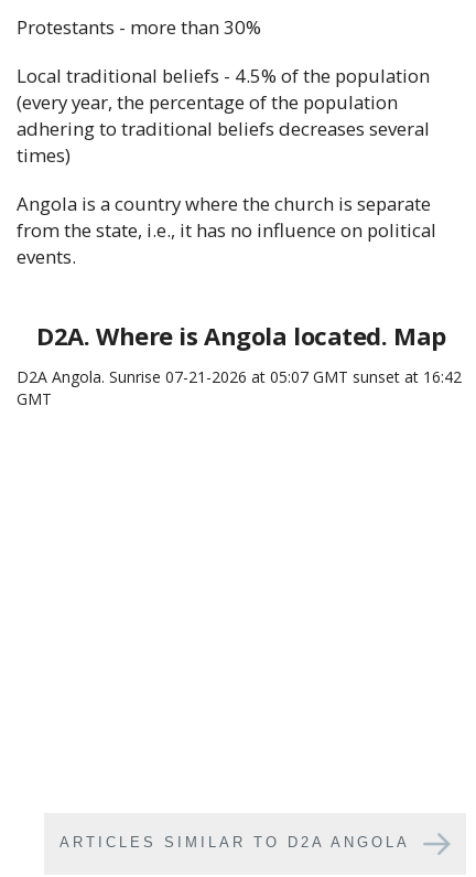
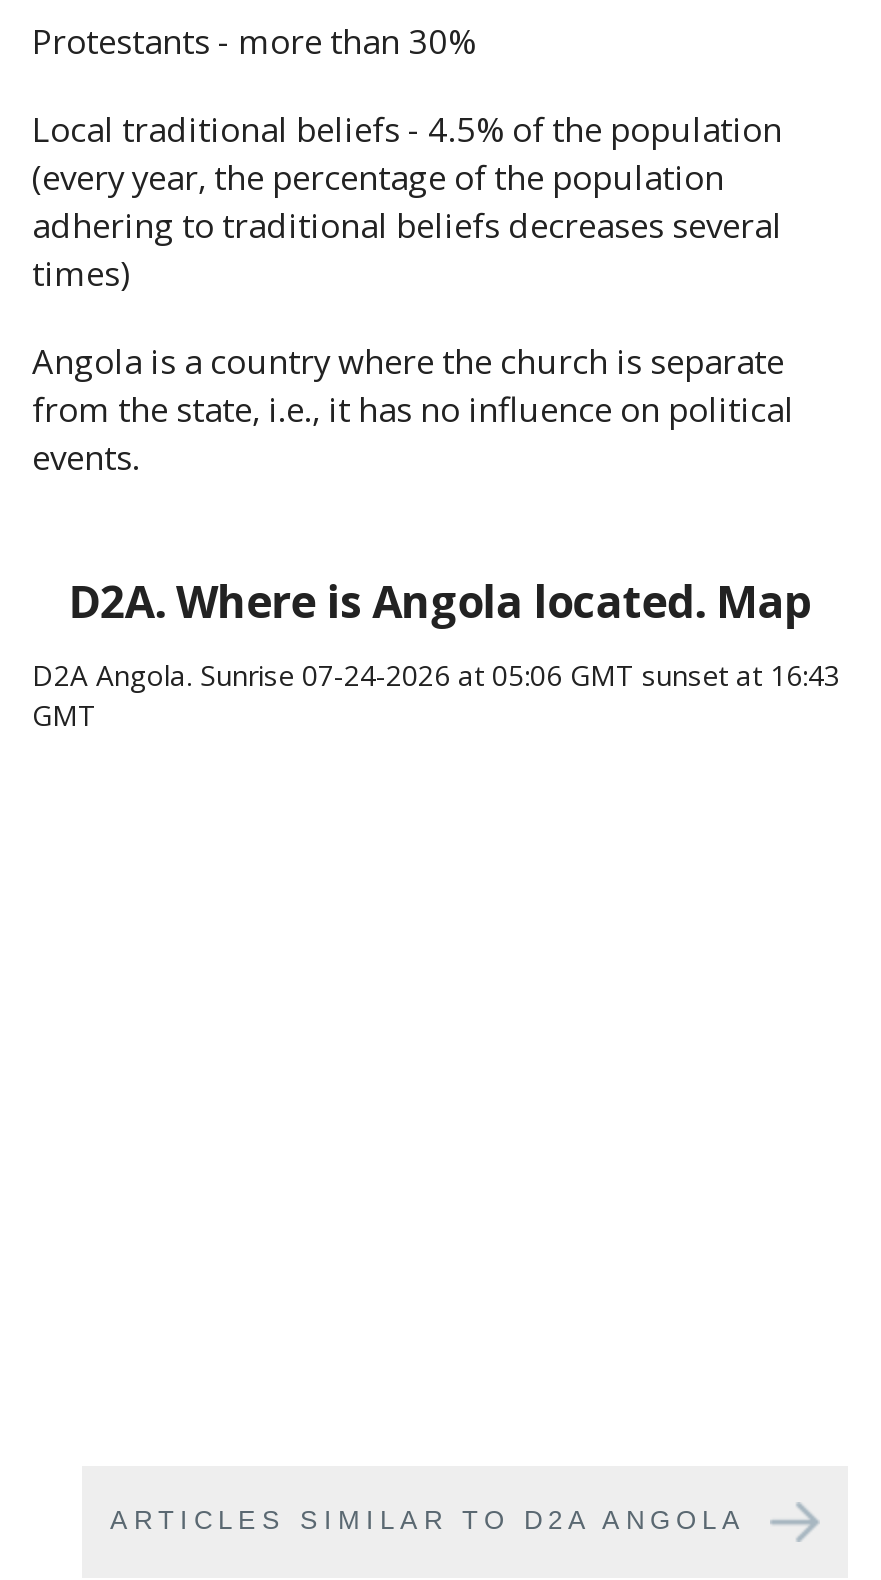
[17,366,462,387] D2A Angola. Sunrise 07-21-2026 at 05:07 GMT sunset at 16:42 -> [32,656,840,694] D2A Angola. Sunrise 07-24-2026 at 05:06 GMT sunset at 16:43

